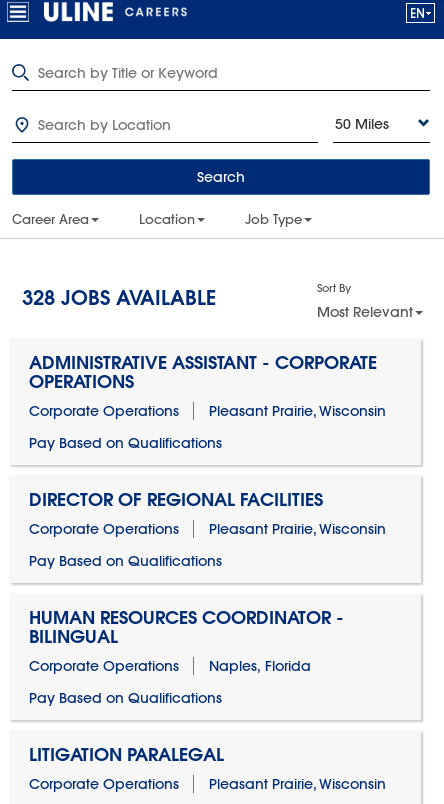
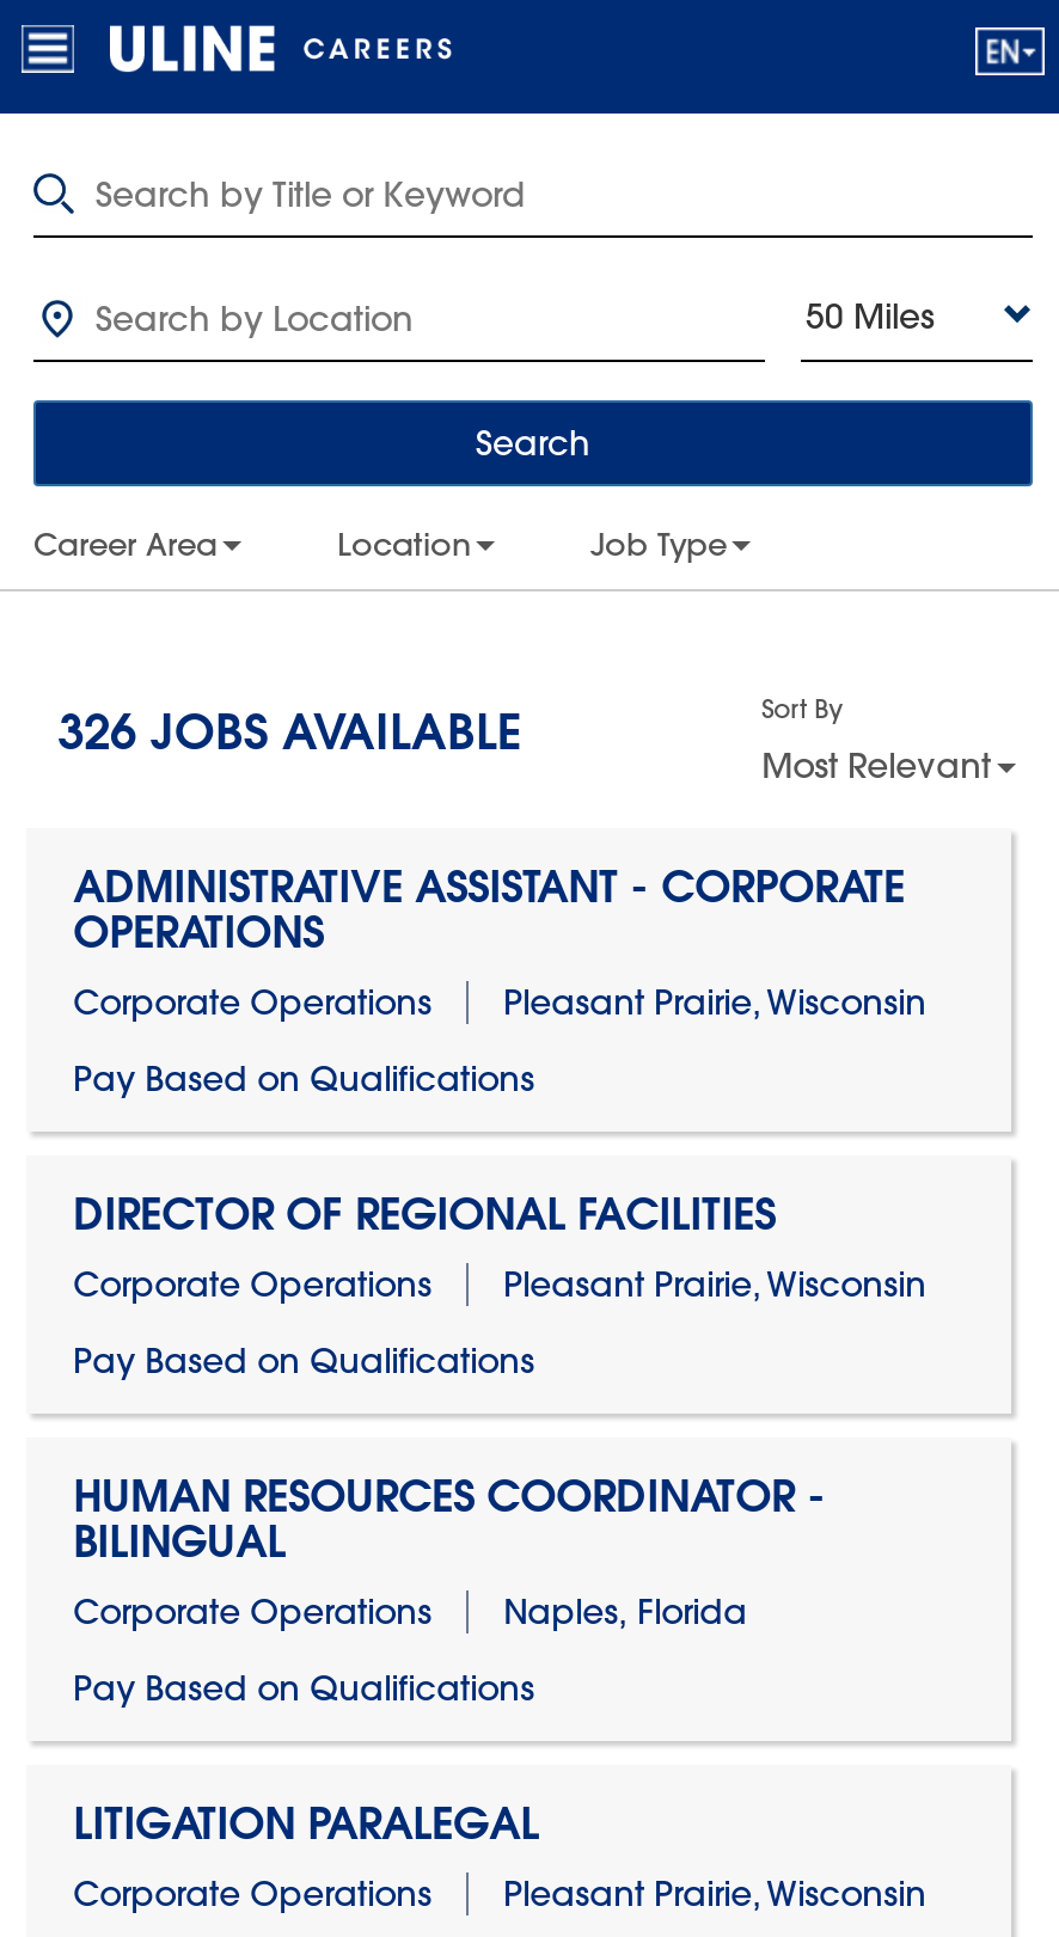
[22,284,216,310] 328 JOBS AVAILABLE -> [57,699,521,761] 326 JOBS AVAILABLE

